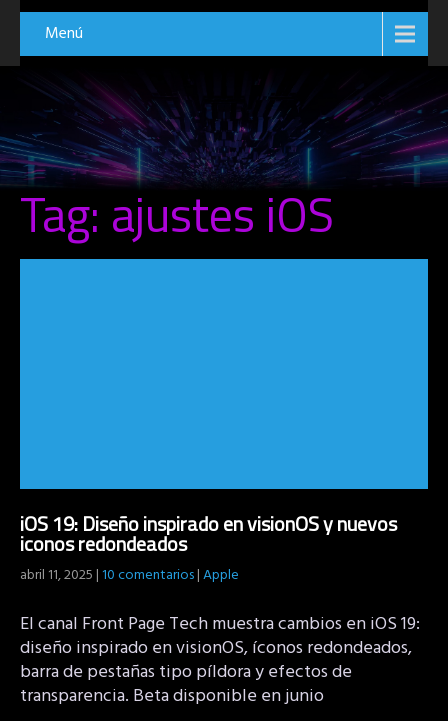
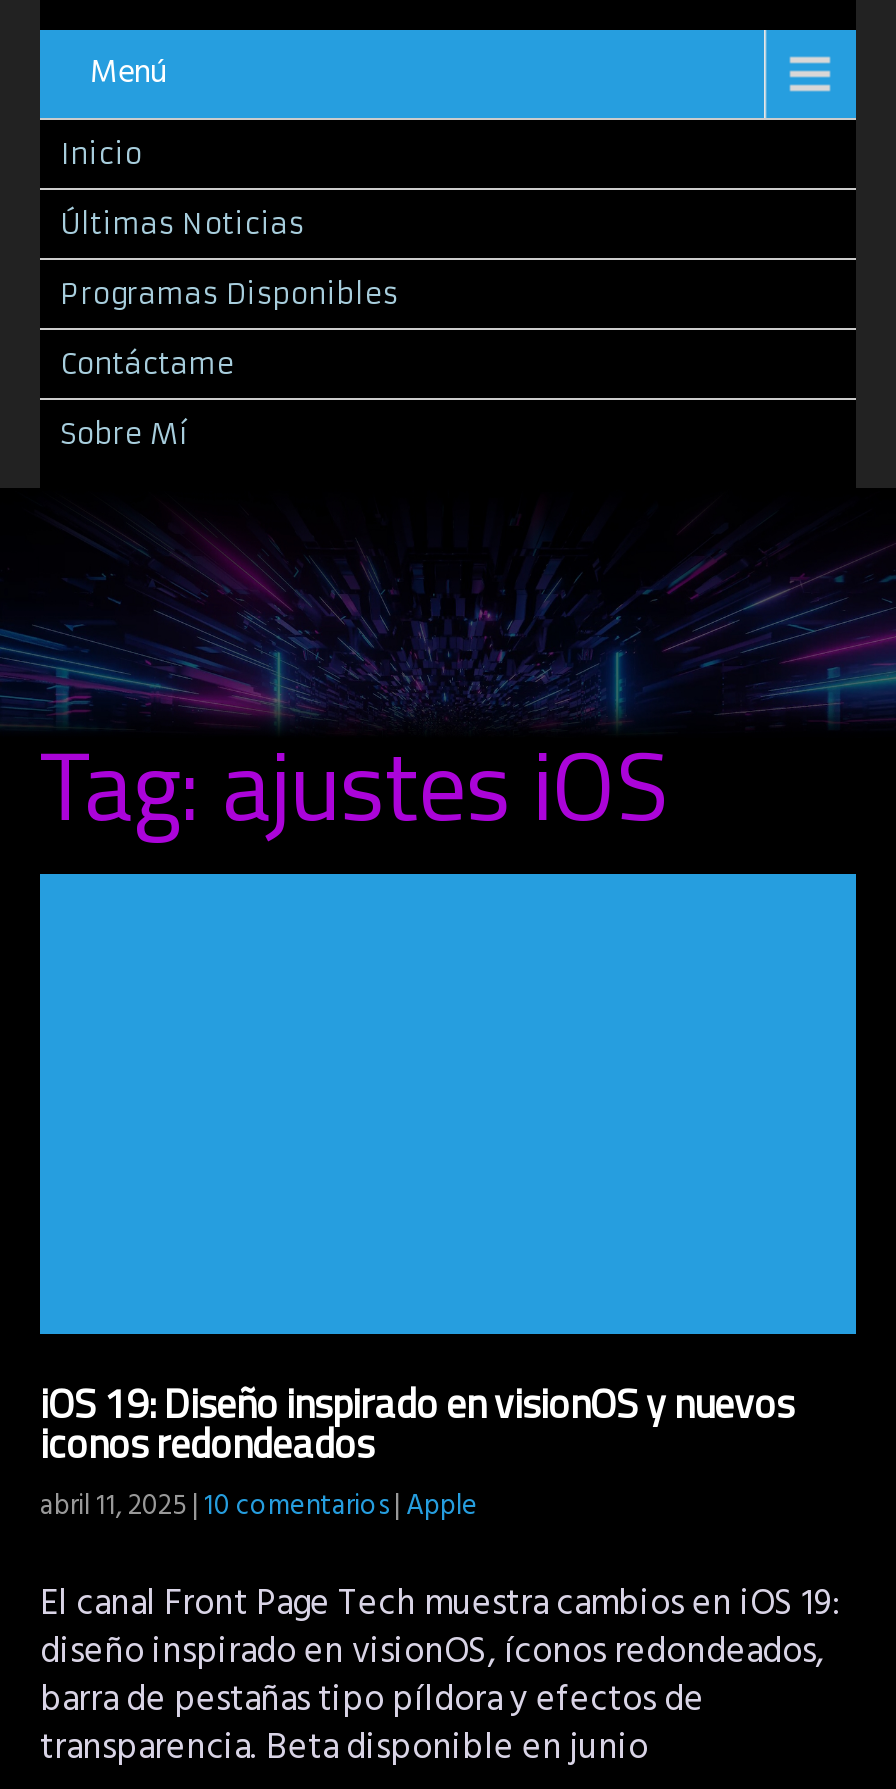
none -> [60,136,398,452] Inicio | Últimas Noticias | Programas Disponibles | Contáctame | Sobre Mí

